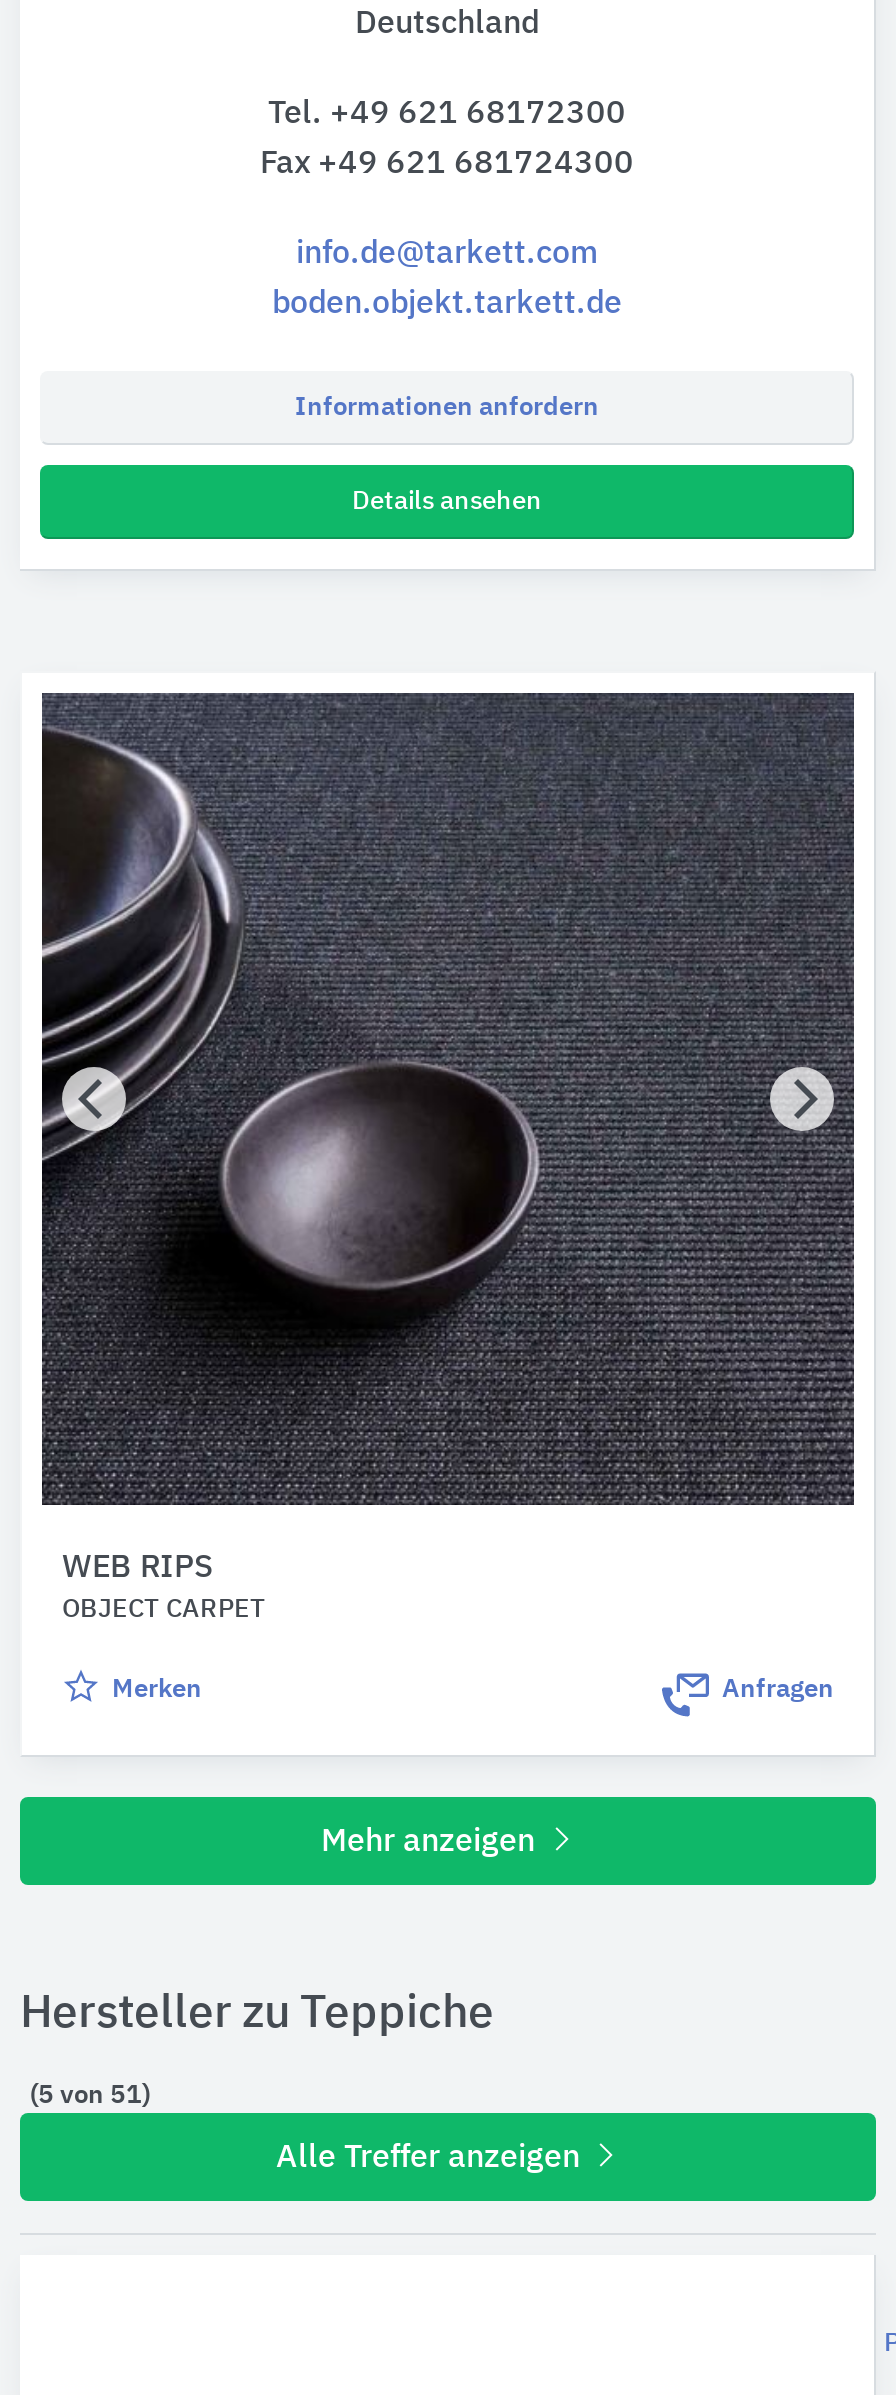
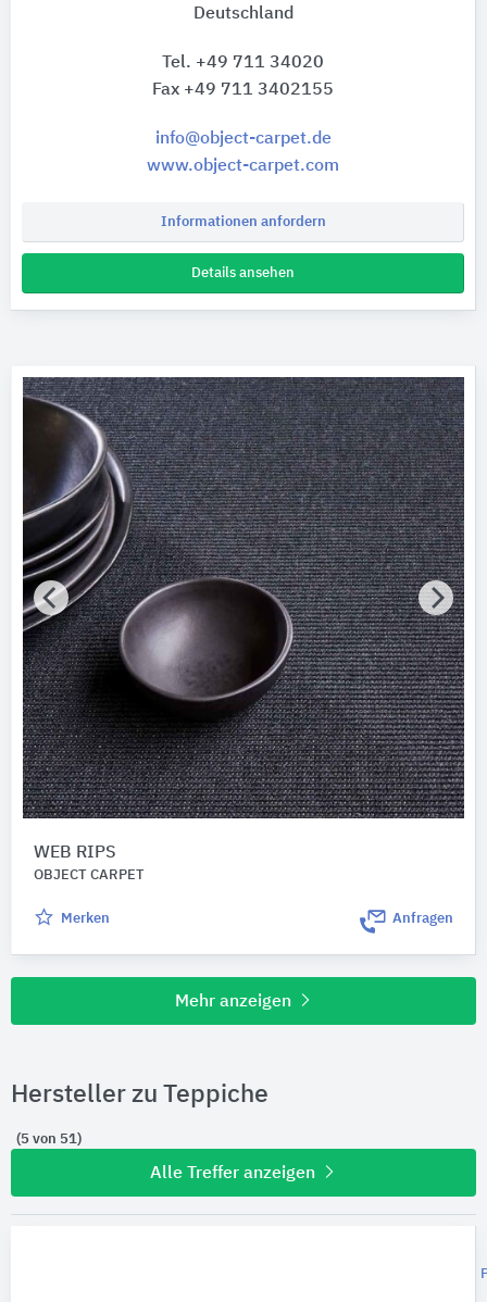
[268,99,626,131] Tel. +49 621 68172300 -> [162,54,324,72] Tel. +49 711 34020
[260,149,634,181] Fax +49 621 681724300 -> [152,81,334,99] Fax +49 711 3402155
[296,239,598,271] info.de@tarkett.com -> [155,130,331,148] info@object-carpet.de
[272,289,622,321] boden.objekt.tarkett.de -> [147,157,339,175] www.object-carpet.com

